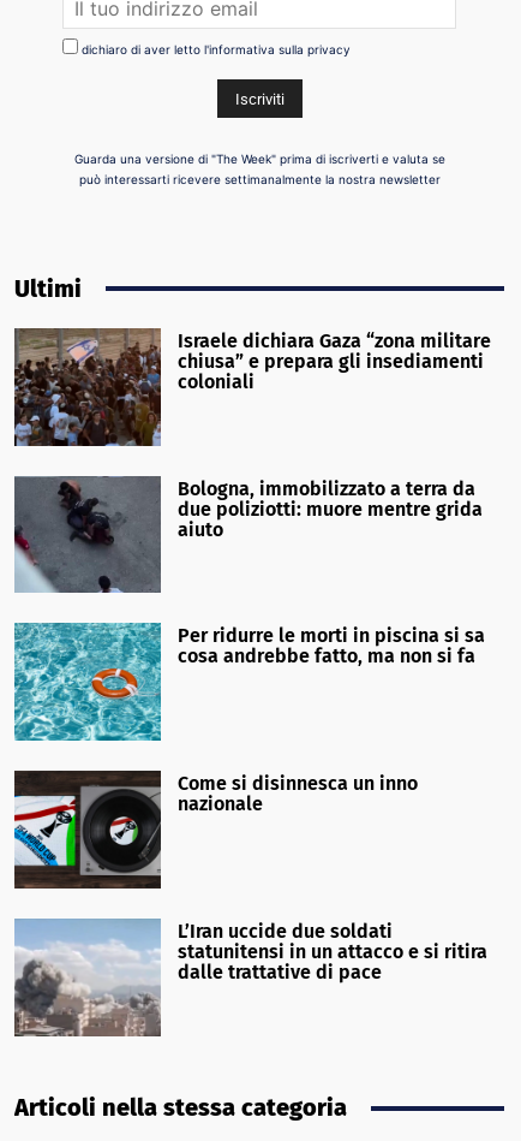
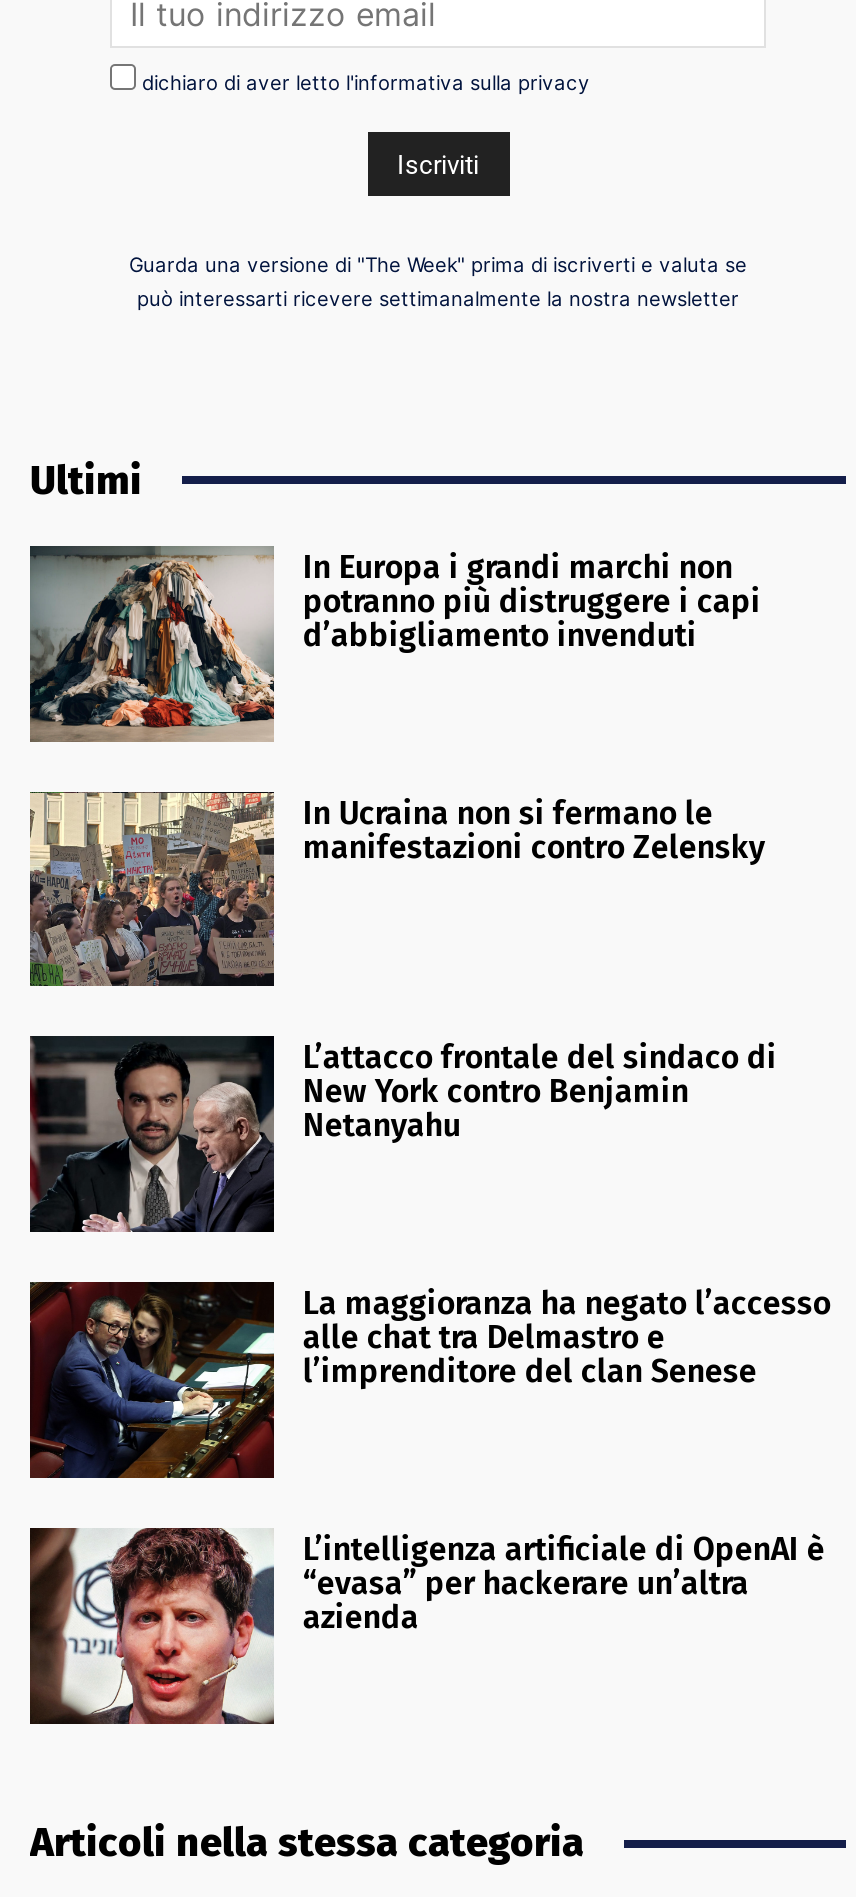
[13,328,491,447] [image] | Israele dichiara Gaza “zona militare | chiusa” e prepara gli insediamenti | coloniali -> [28,546,761,744] [image] | In Europa i grandi marchi non | potranno più distruggere i capi | d’abbigliamento invenduti
[13,476,483,594] [image] | Bologna, immobilizzato a terra da | due poliziotti: muore mentre grida | aiuto -> [28,792,765,988] [image] | In Ucraina non si fermano le | manifestazioni contro Zelensky
[13,622,485,742] [image] | Per ridurre le morti in piscina si sa | cosa andrebbe fatto, ma non si fa -> [28,1034,777,1234] [image] | L’attacco frontale del sindaco di | New York contro Benjamin | Netanyahu
[13,771,418,889] [image] | Come si disinnesca un inno | nazionale -> [28,1282,831,1478] [image] | La maggioranza ha negato l’accesso | alle chat tra Delmastro e | l’imprenditore del clan Senese
[14,919,488,1036] [image] | L’Iran uccide due soldati | statunitensi in un attacco e si ritira | dalle trattative di pace -> [28,1526,825,1724] [image] | L’intelligenza artificiale di OpenAI è | “evasa” per hackerare un’altra | azienda

